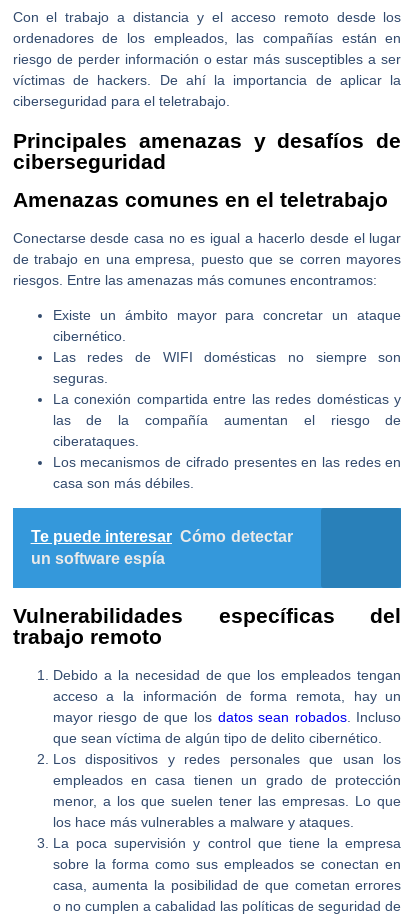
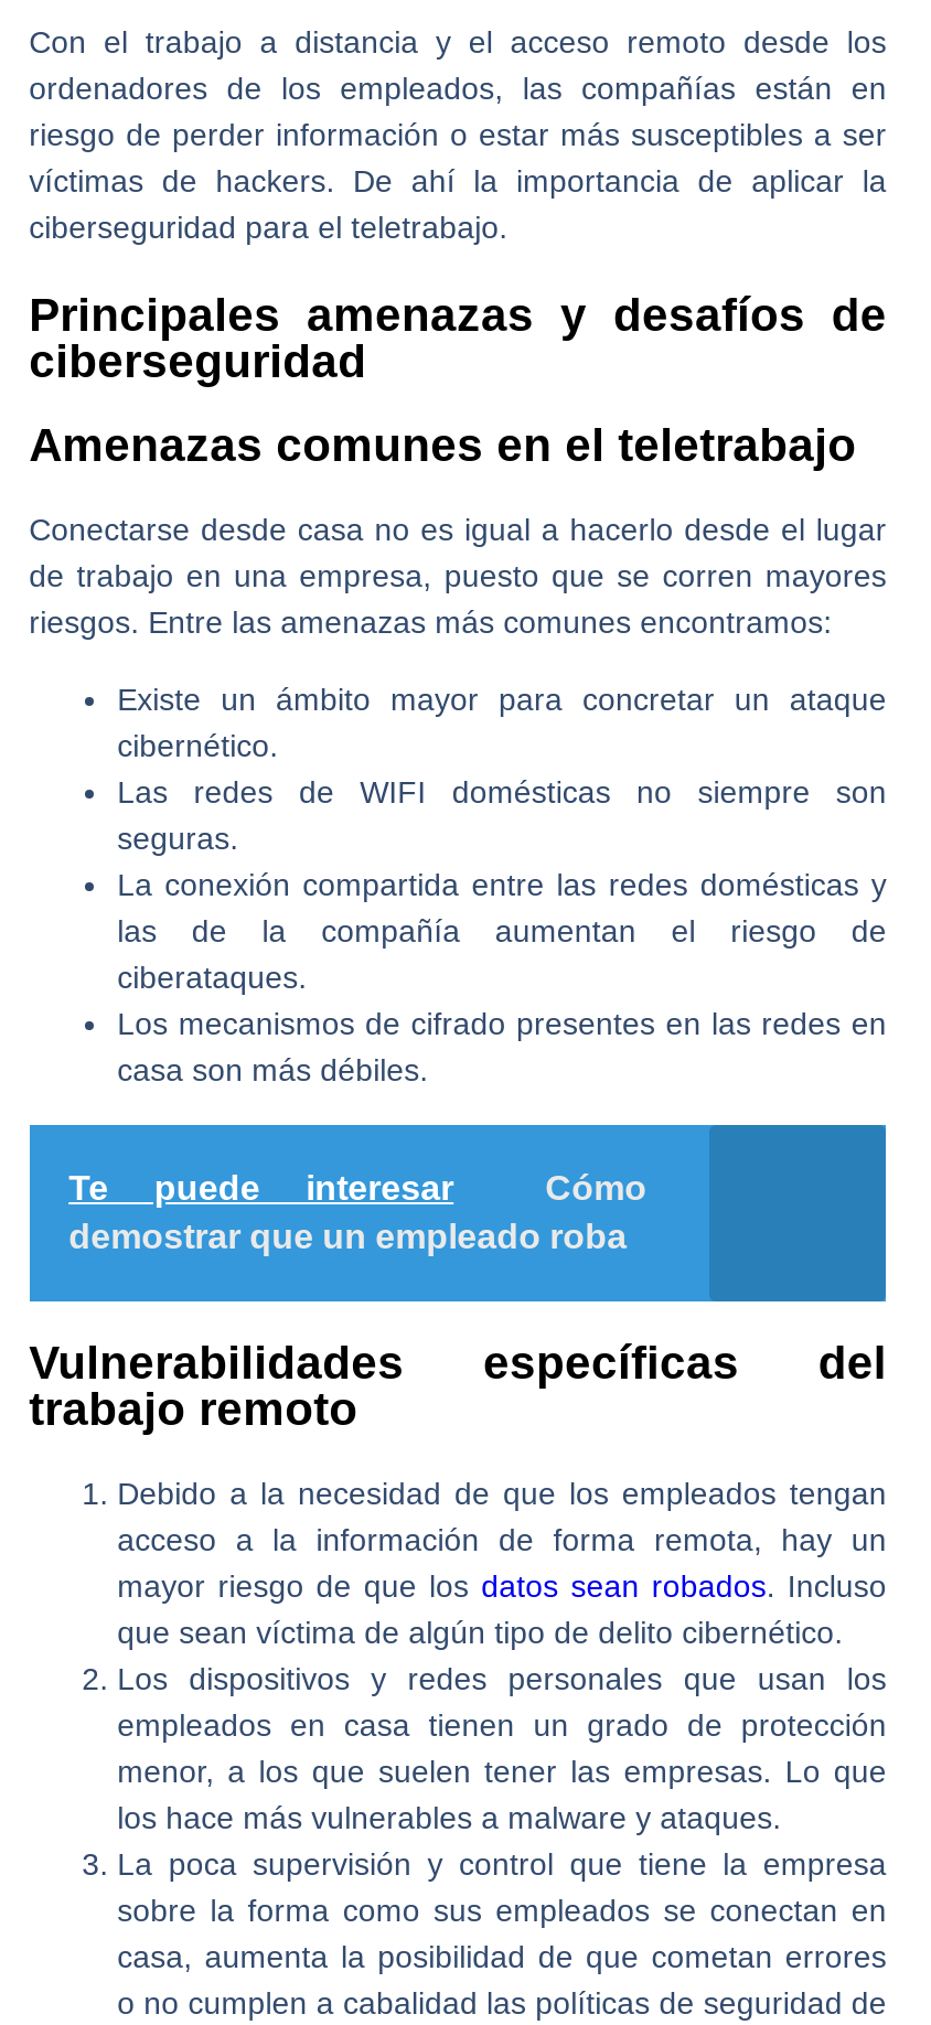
[31,528,293,567] Te puede interesar Cómo detectar | un software espía -> [69,1169,647,1255] Te puede interesar | Cómo | demostrar que un empleado roba

